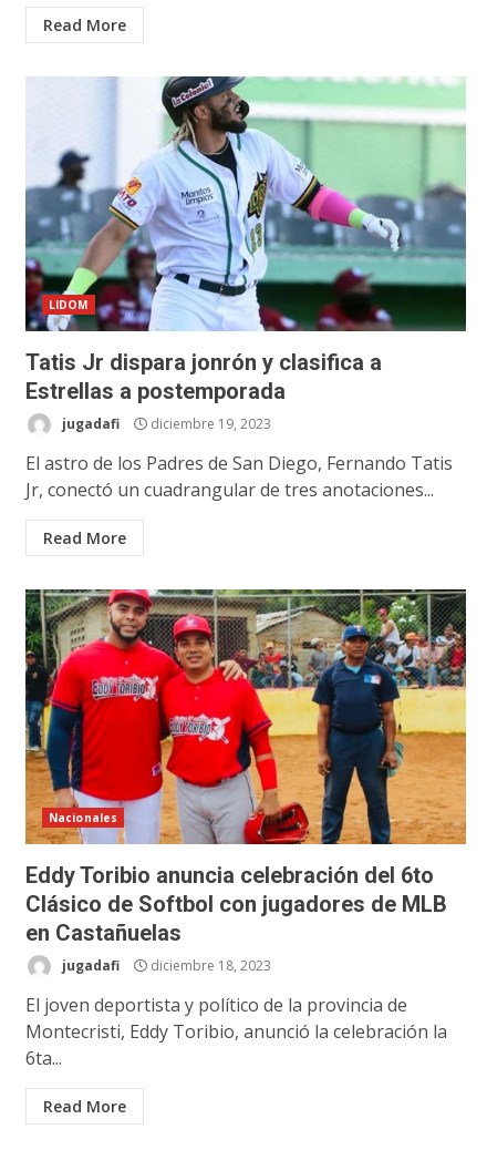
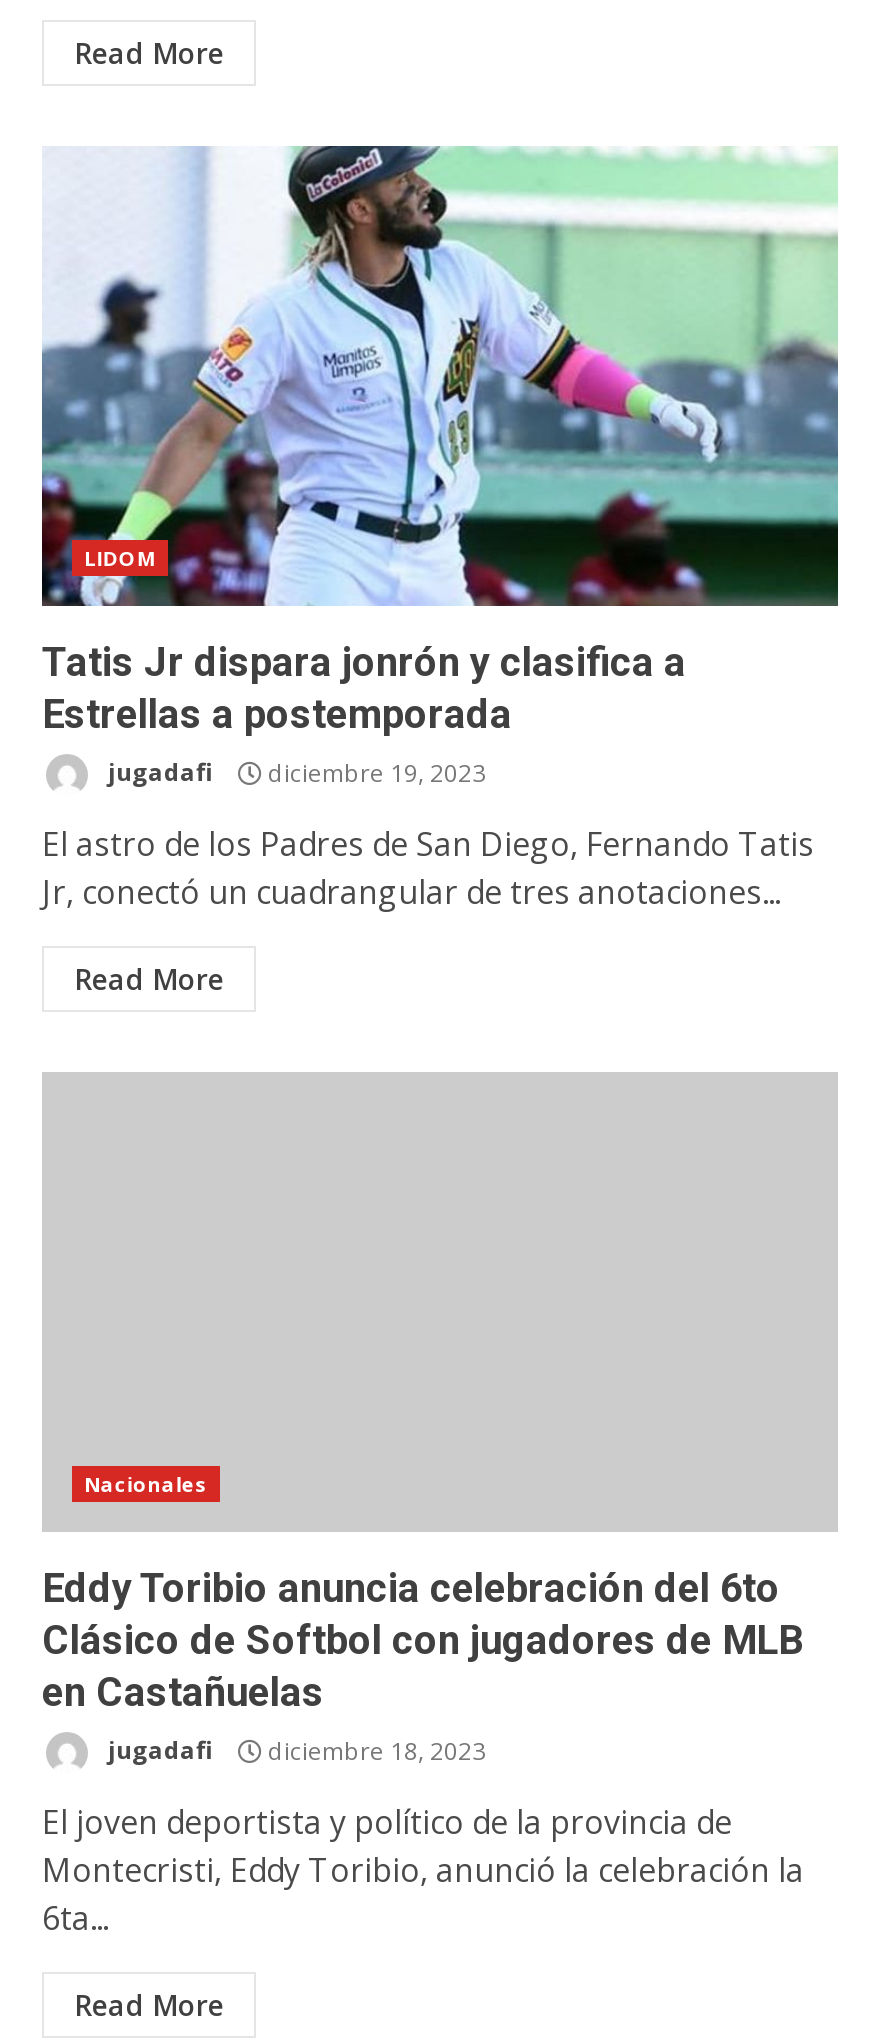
[24,588,467,845] [image] -> none

